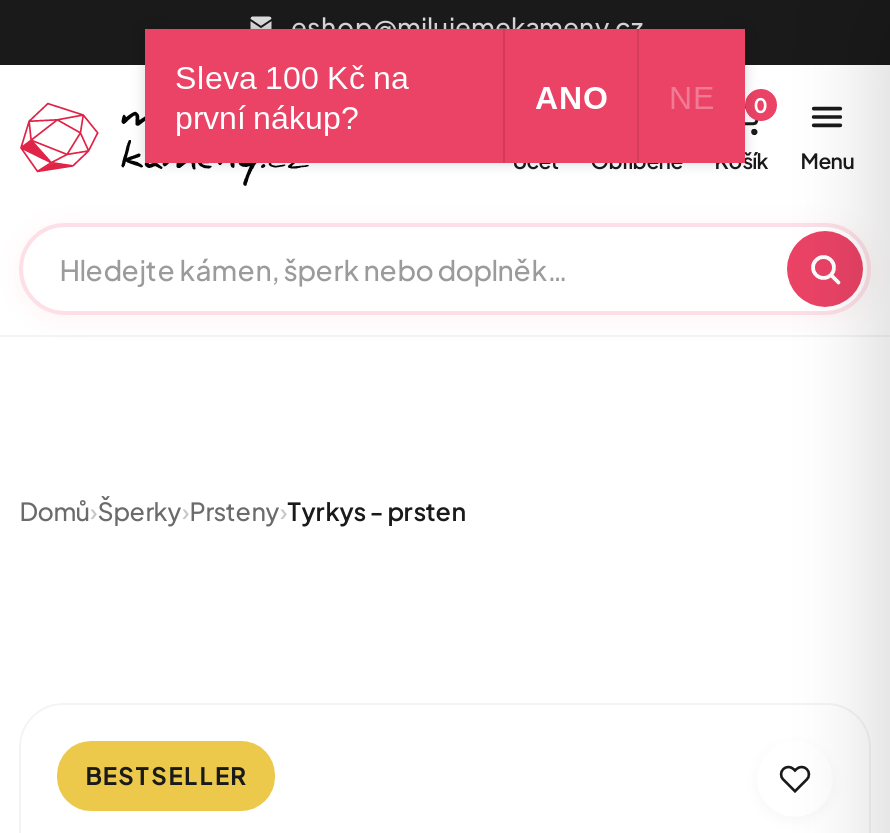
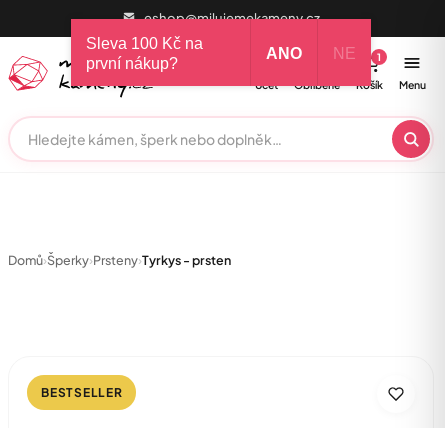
[754,93,768,117] 0 -> [377,51,381,63] 1

